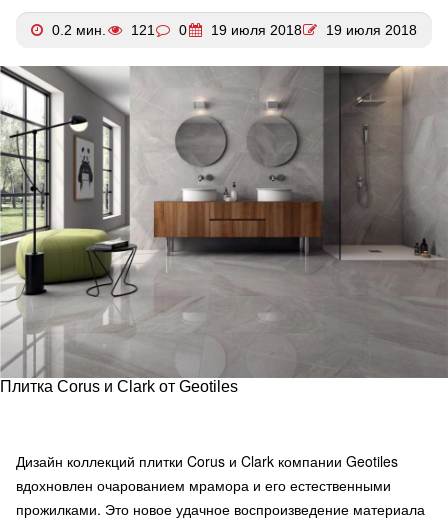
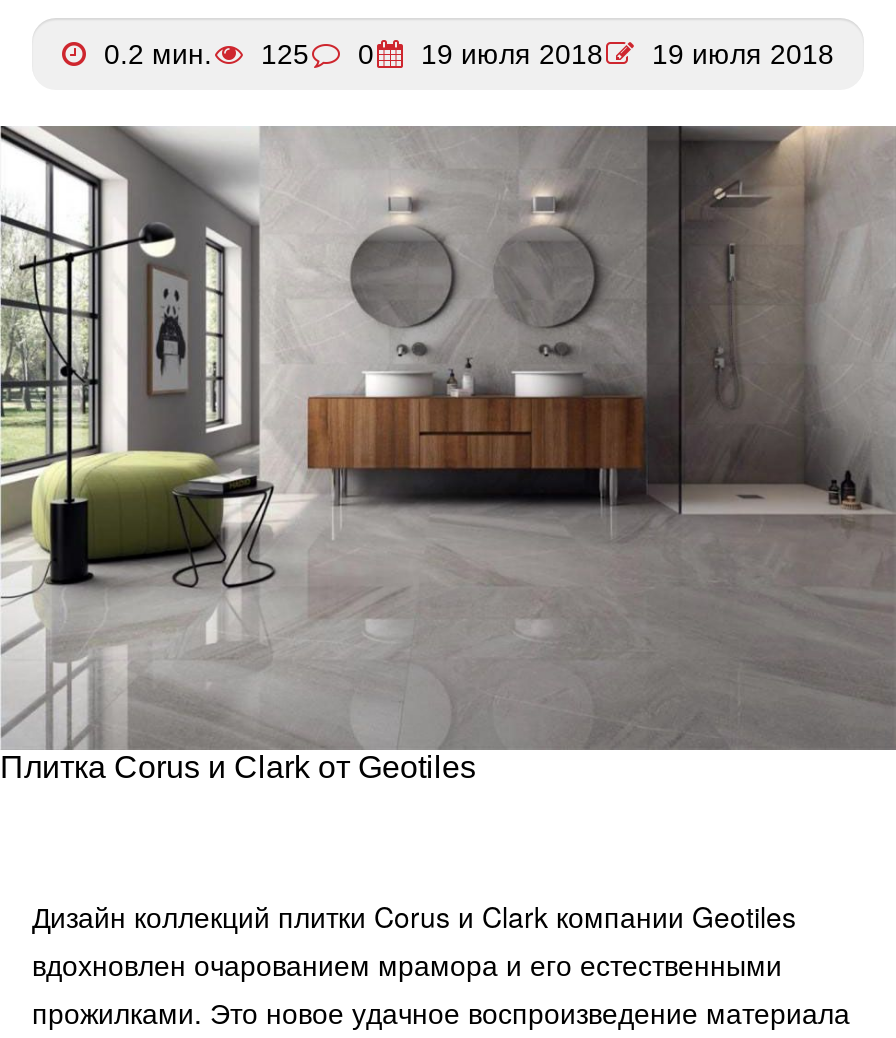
[48,22,417,38] 0.2 мин. 121 0 19 июля 2018 19 июля 2018 -> [96,38,834,70] 0.2 мин. 125 0 19 июля 2018 19 июля 2018

